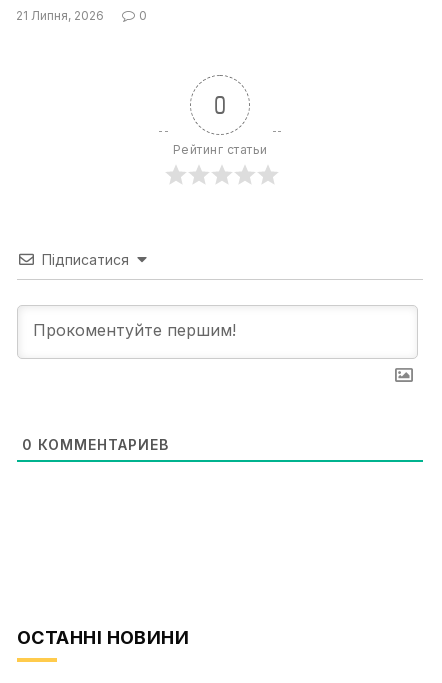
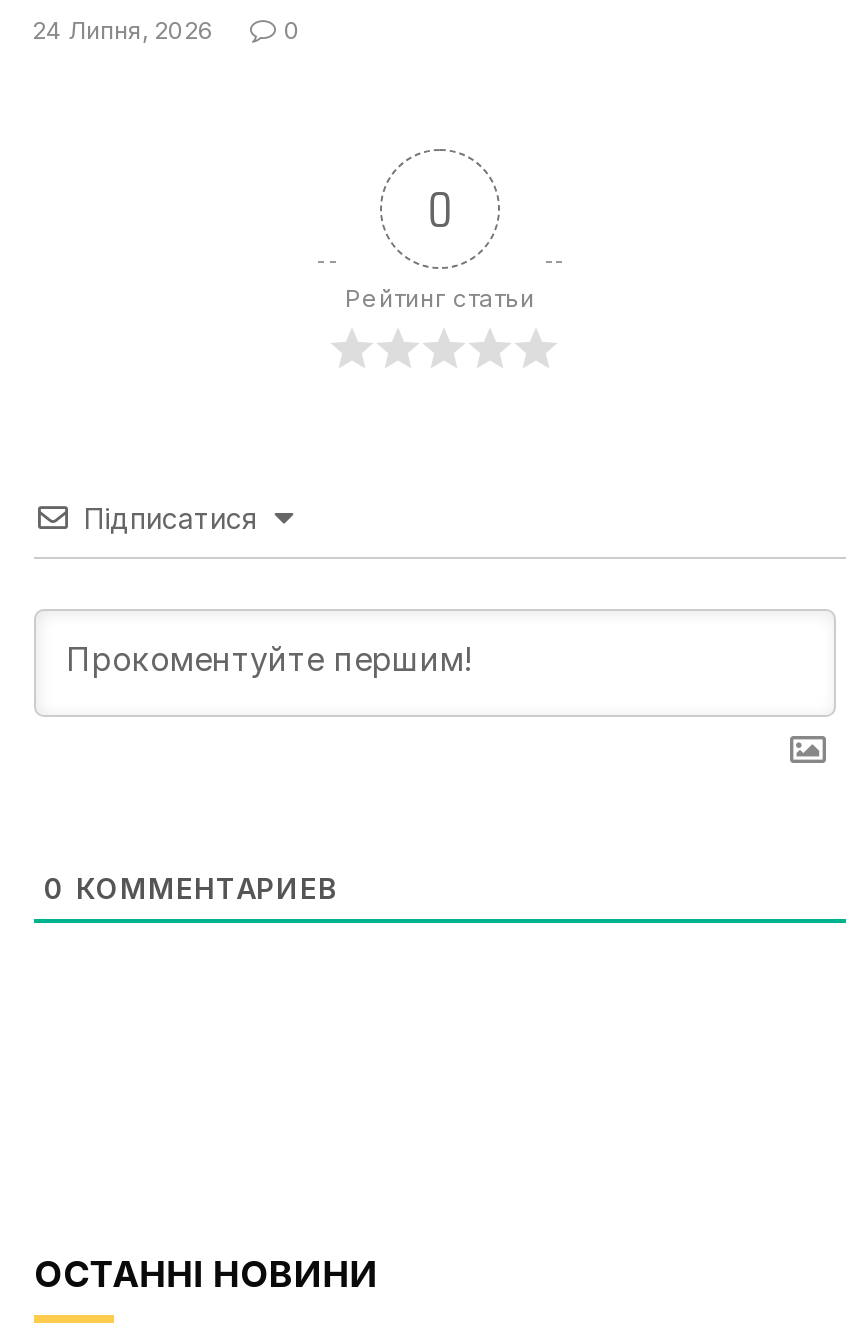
[16,8,104,23] 21 Липня, 2026 -> [32,15,214,45] 24 Липня, 2026

